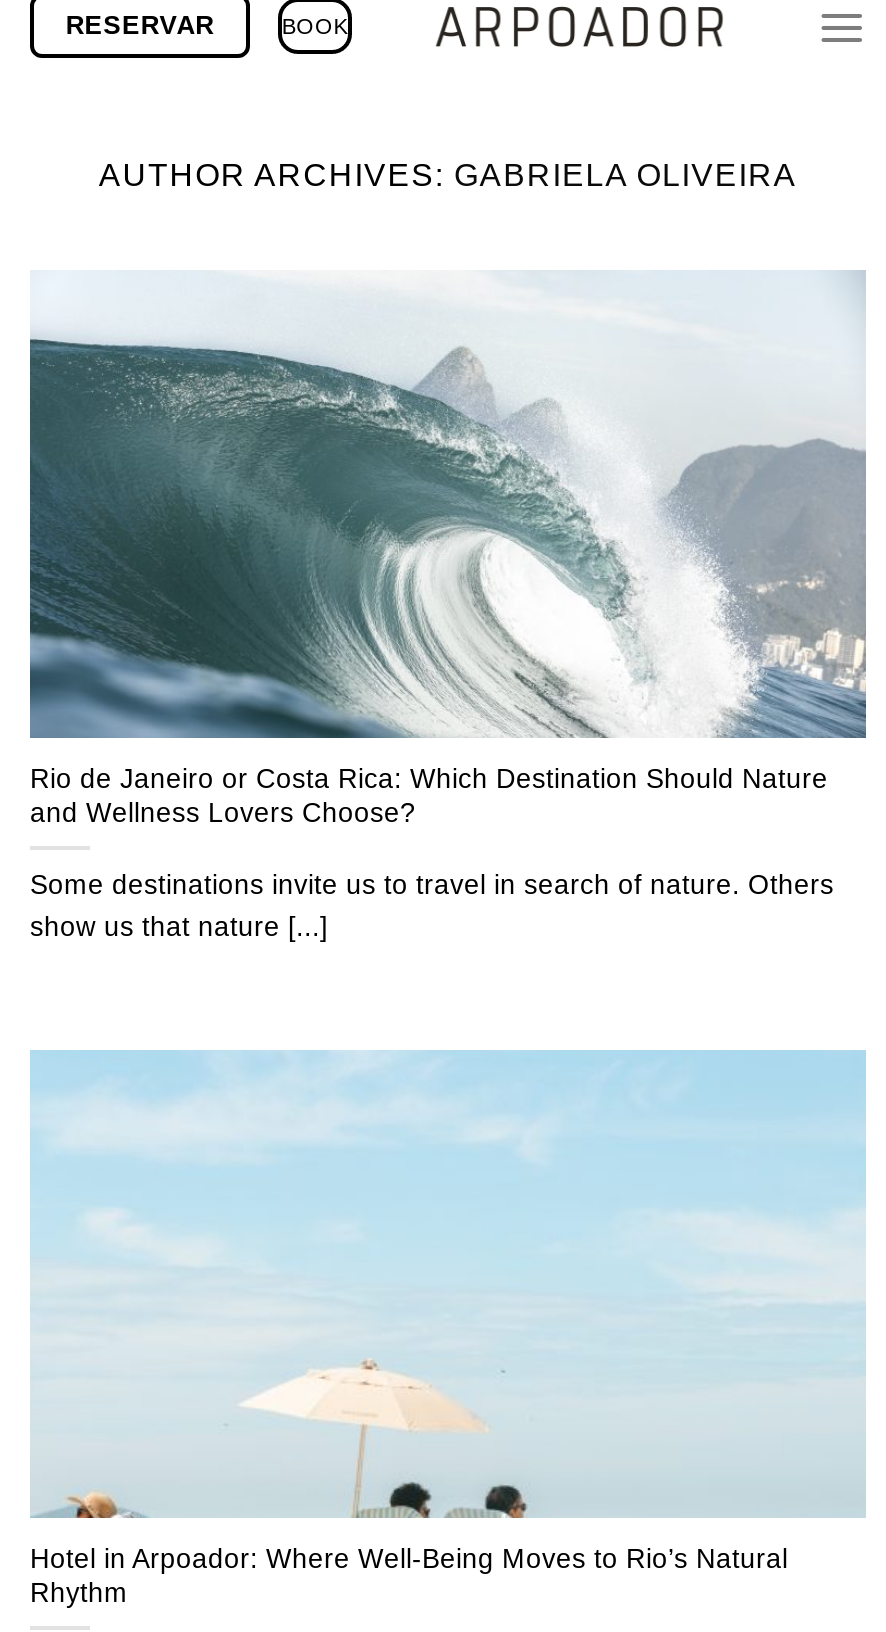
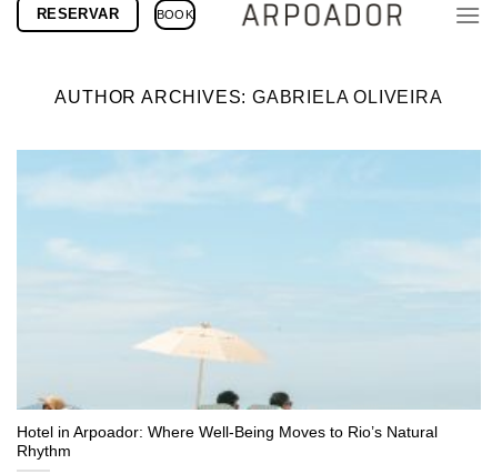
[30,272,866,943] [image] | Rio de Janeiro or Costa Rica: Which Destination Should Nature | and Wellness Lovers Choose? | Some destinations invite us to travel in search of nature. Others | show us that nature [...] -> none

